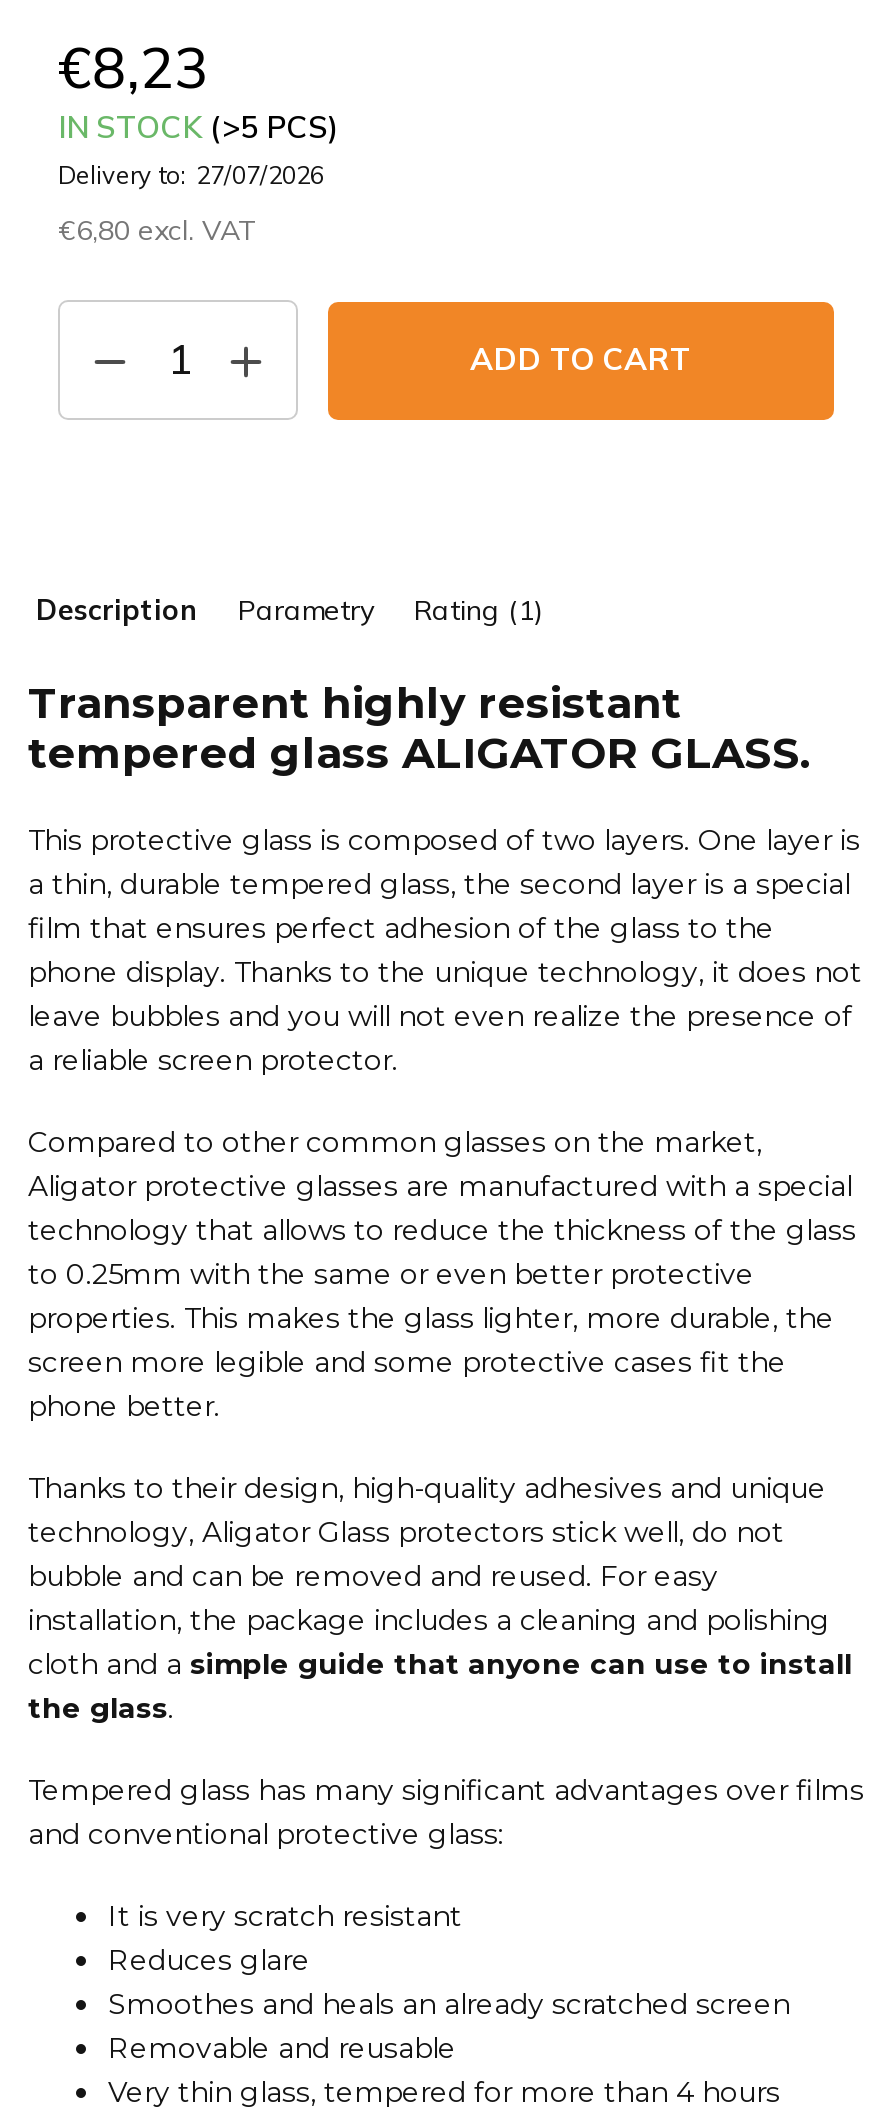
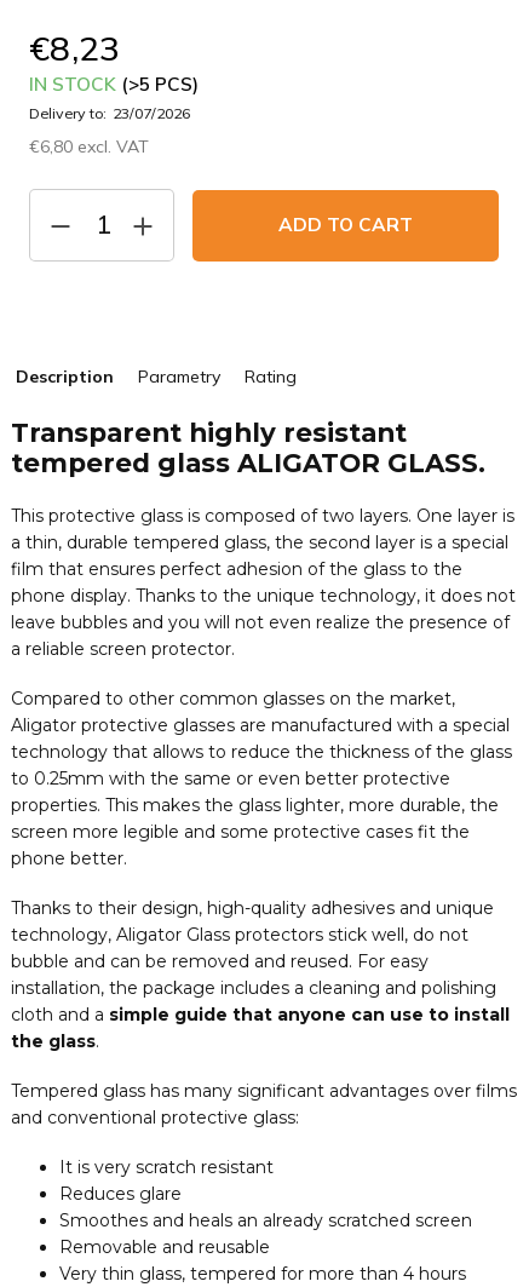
[58,160,324,190] Delivery to: 27/07/2026 -> [29,104,190,122] Delivery to: 23/07/2026
[414,592,542,628] Rating (1) -> [245,366,297,387] Rating

